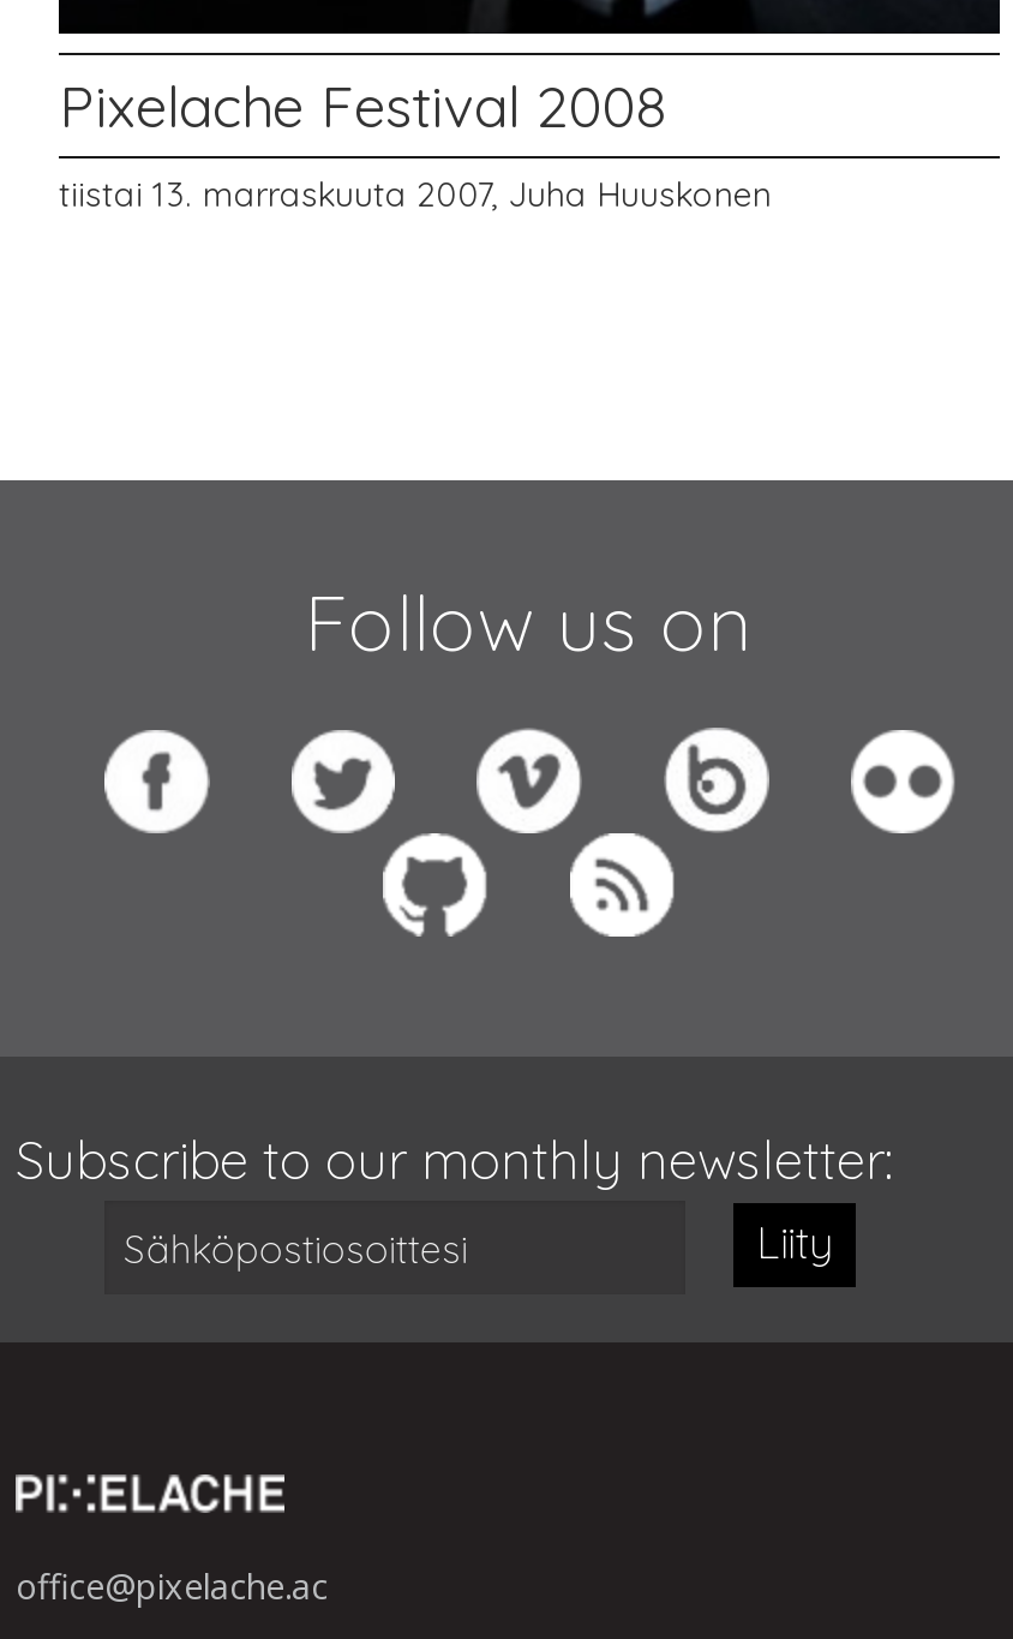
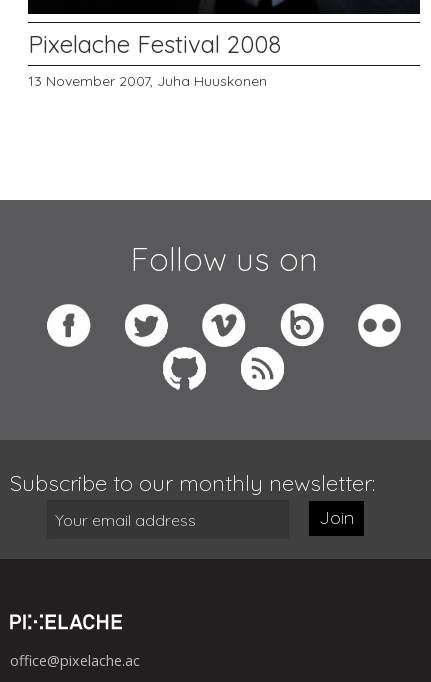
[59,174,772,217] tiistai 13. marraskuuta 2007, Juha Huuskonen -> [28,72,267,90] 13 November 2007, Juha Huuskonen
[757,1216,831,1271] Liity -> [319,506,354,529] Join

